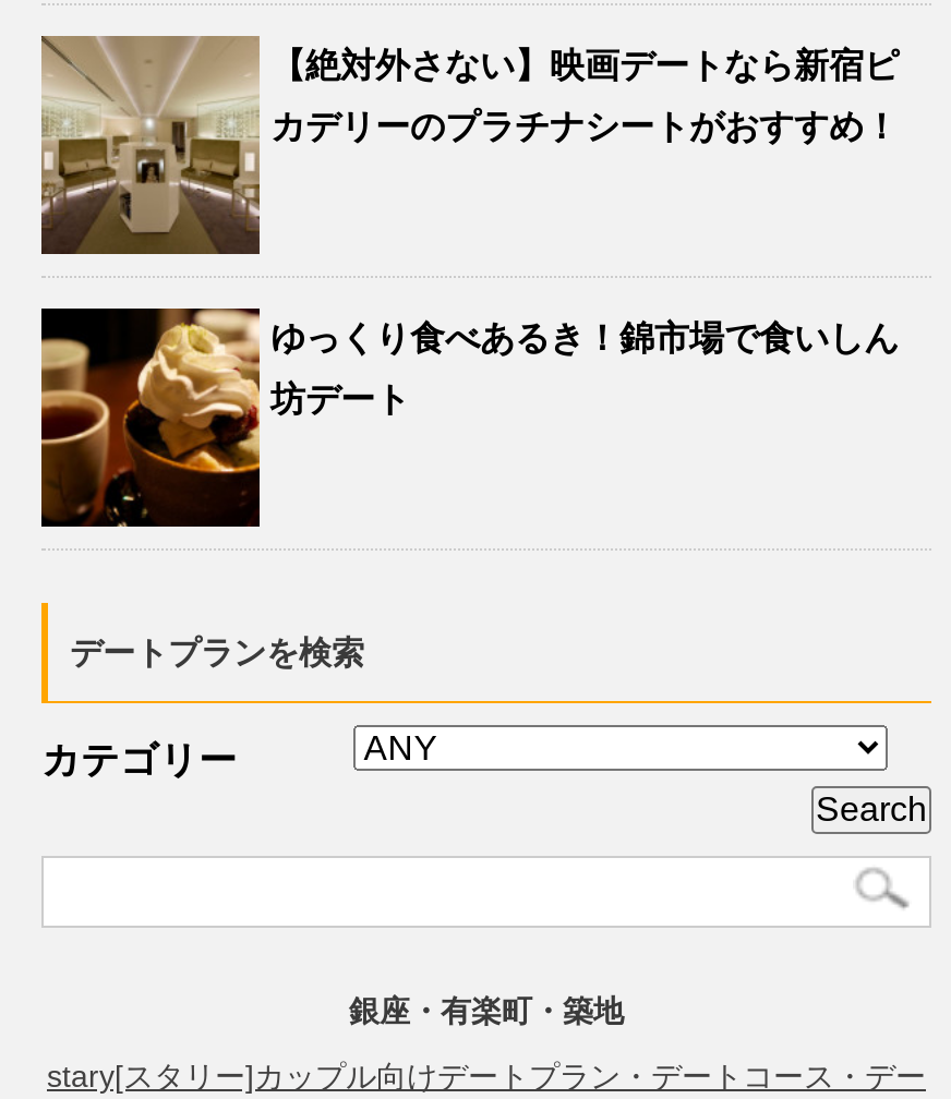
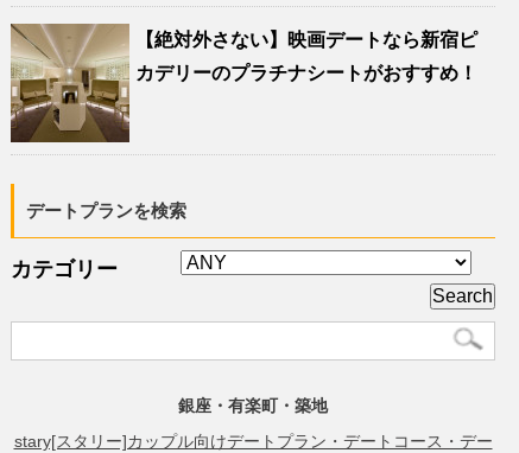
[41,307,899,528] [image] | ゆっくり食べあるき！錦市場で食いしん | 坊デート -> none

